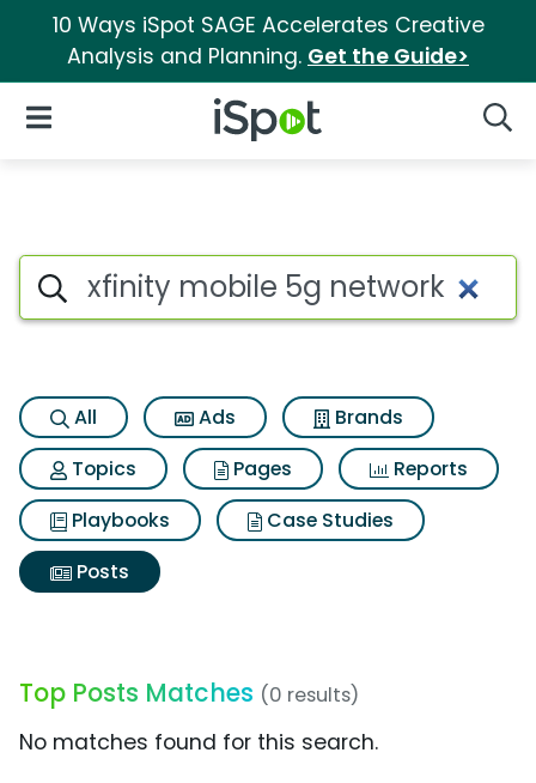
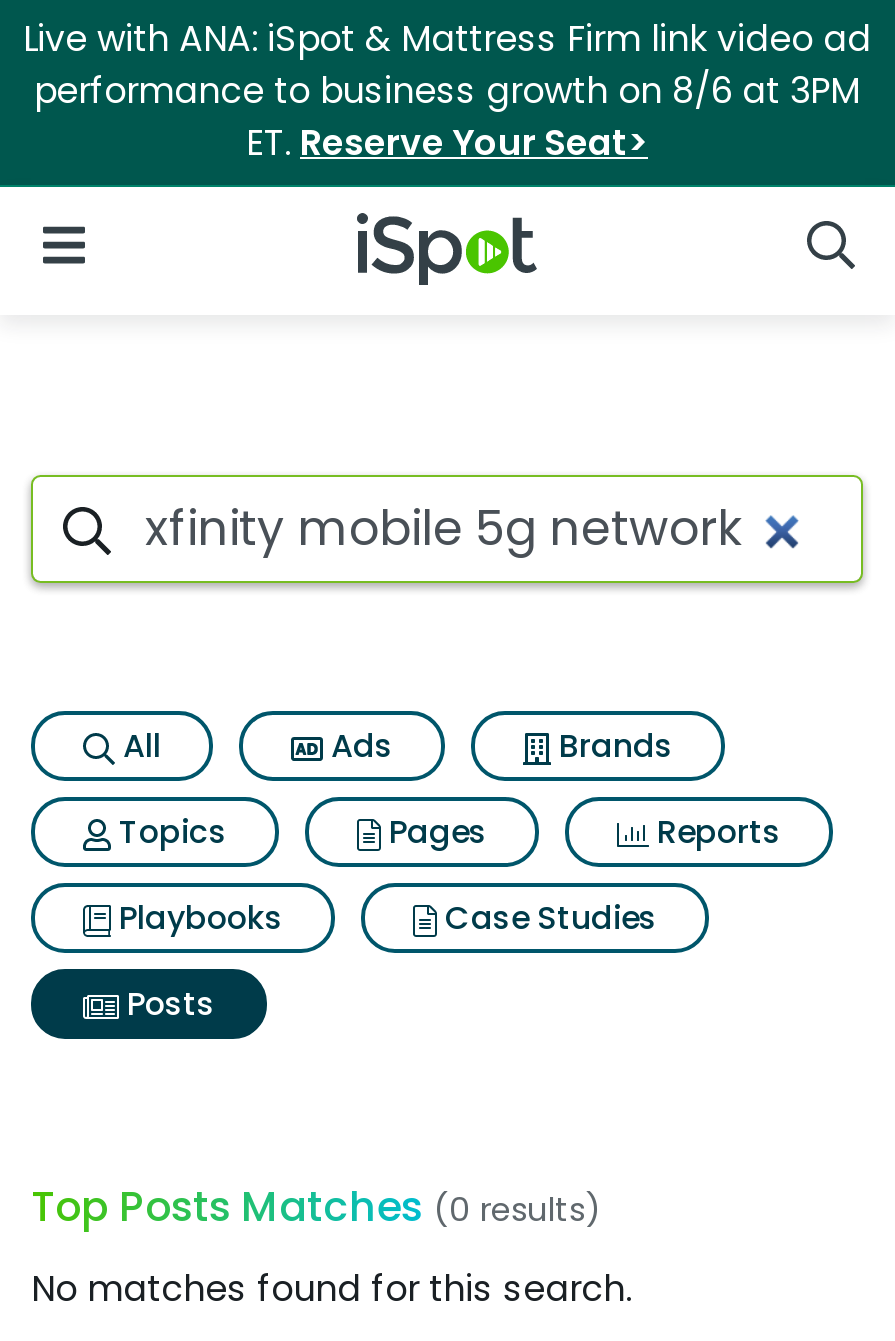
[52,11,484,71] 10 Ways iSpot SAGE Accelerates Creative | Analysis and Planning. Get the Guide> -> [23,15,871,167] Live with ANA: iSpot & Mattress Firm link video ad | performance to business growth on 8/6 at 3PM | ET. Reserve Your Seat>

